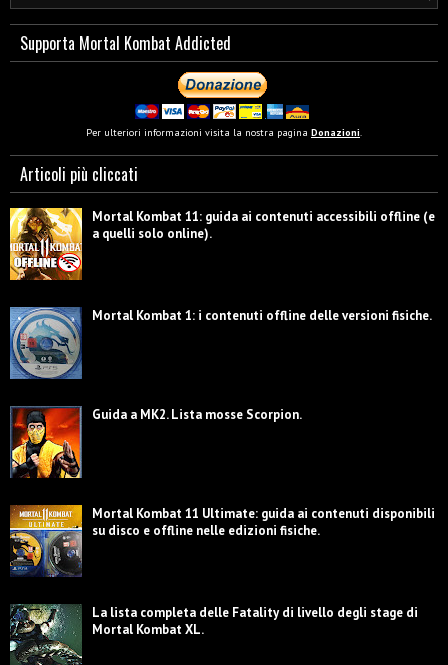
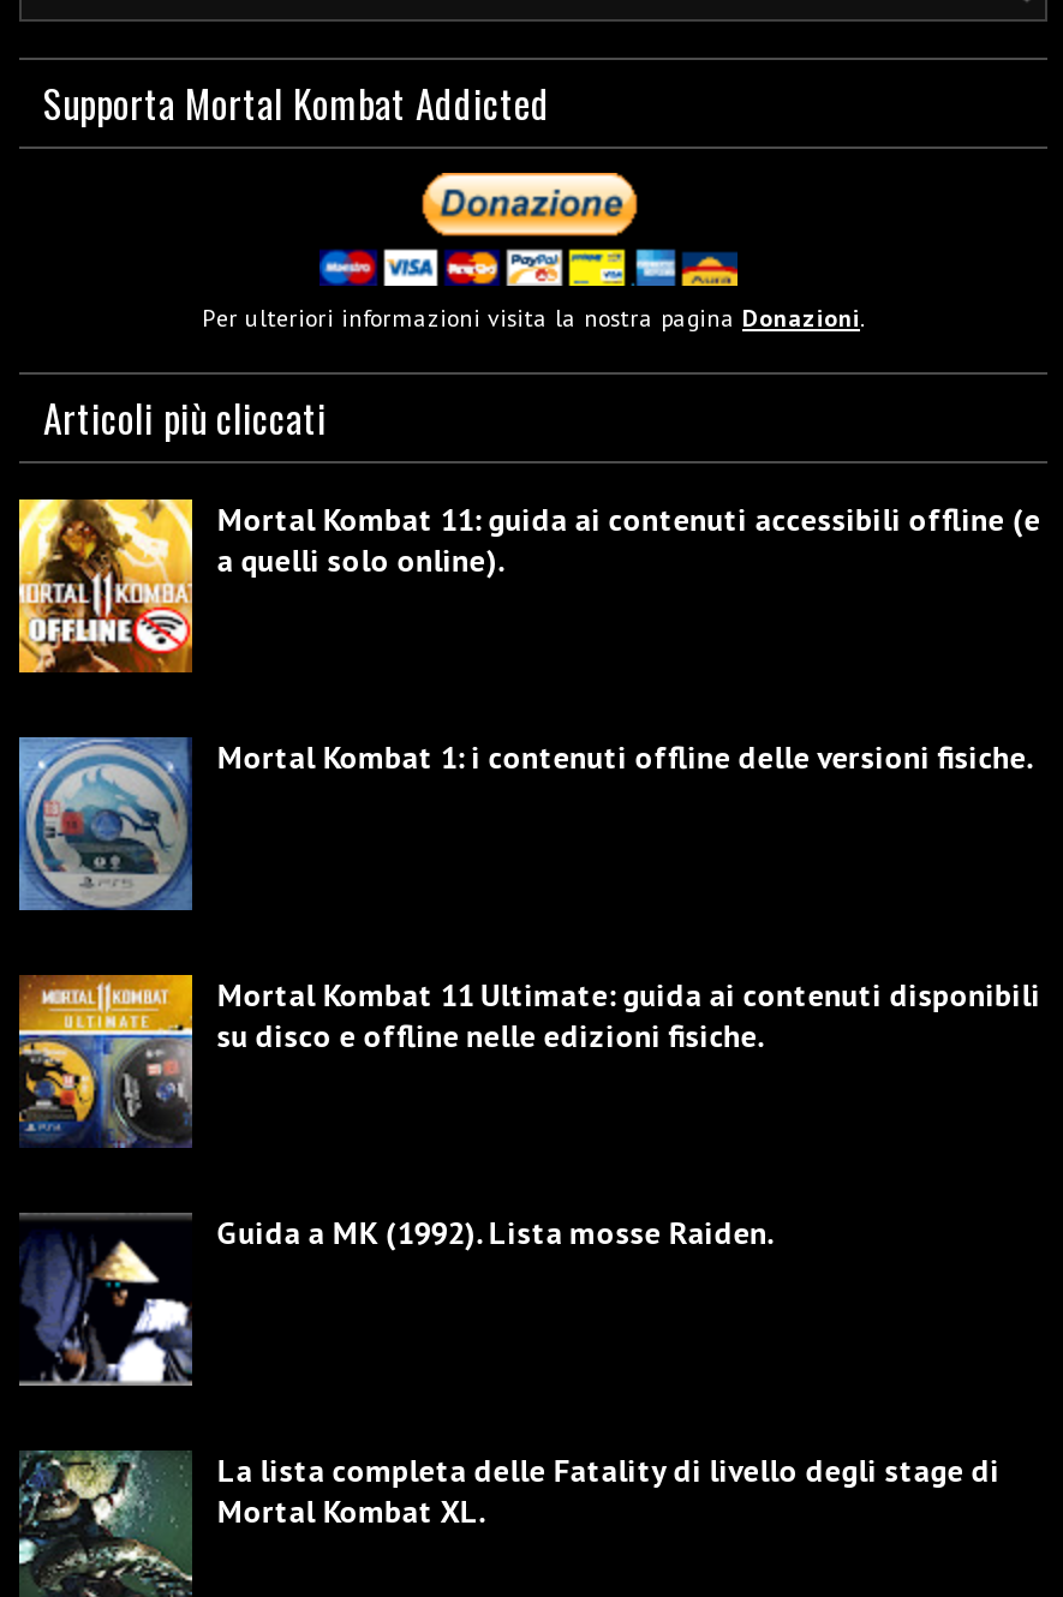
[10,406,302,479] [image] | Guida a MK2. Lista mosse Scorpion. -> none
moved [8,504,435,578] -> [14,973,1041,1150]: [image] | Mortal Kombat 11 Ultimate: guida ai contenuti disponibili | su disco e offline nelle edizioni fisiche.
none -> [22,1213,774,1388] [image] | Guida a MK (1992). Lista mosse Raiden.

